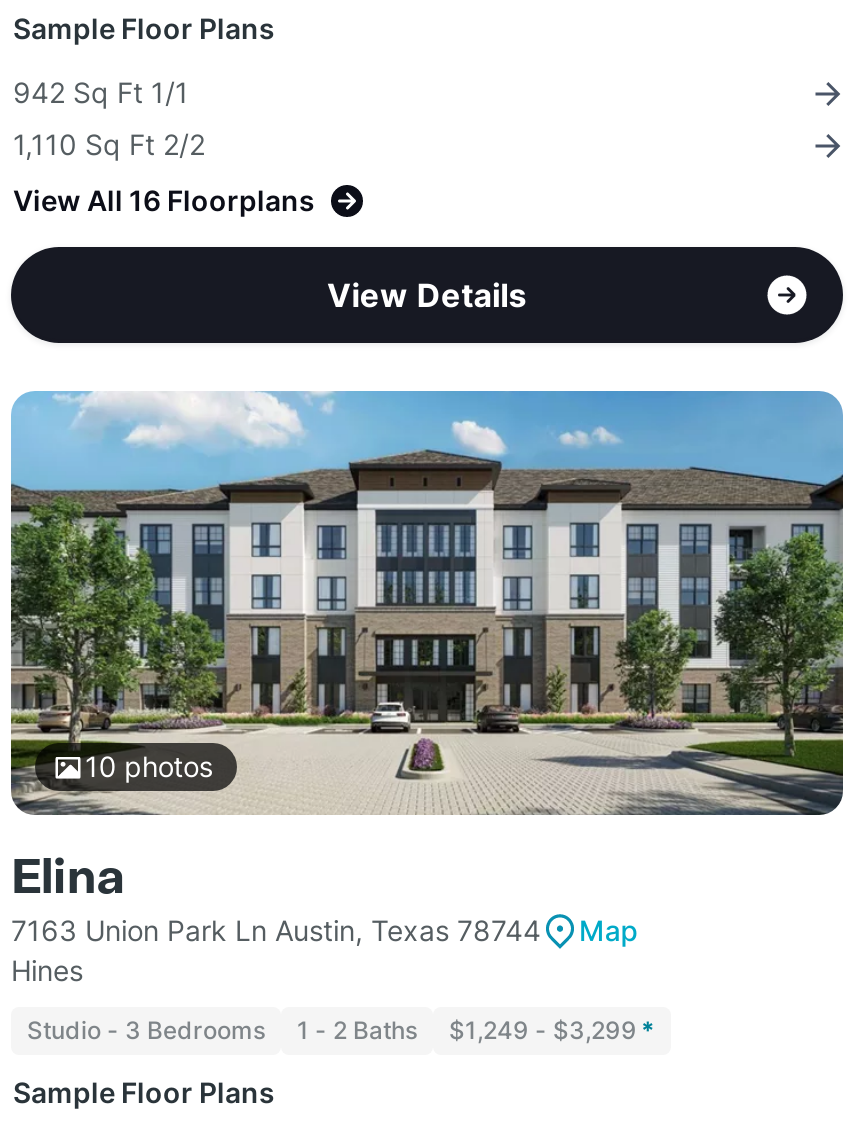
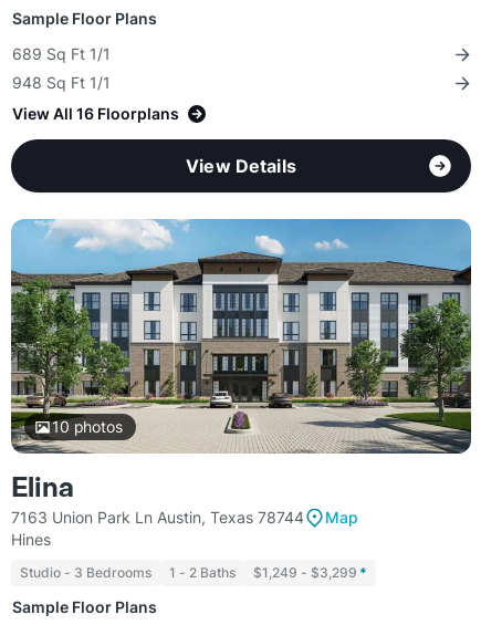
[13,75,189,109] 942 Sq Ft 1/1 -> [12,44,111,63] 689 Sq Ft 1/1
[13,127,205,161] 1,110 Sq Ft 2/2 -> [12,73,111,92] 948 Sq Ft 1/1

